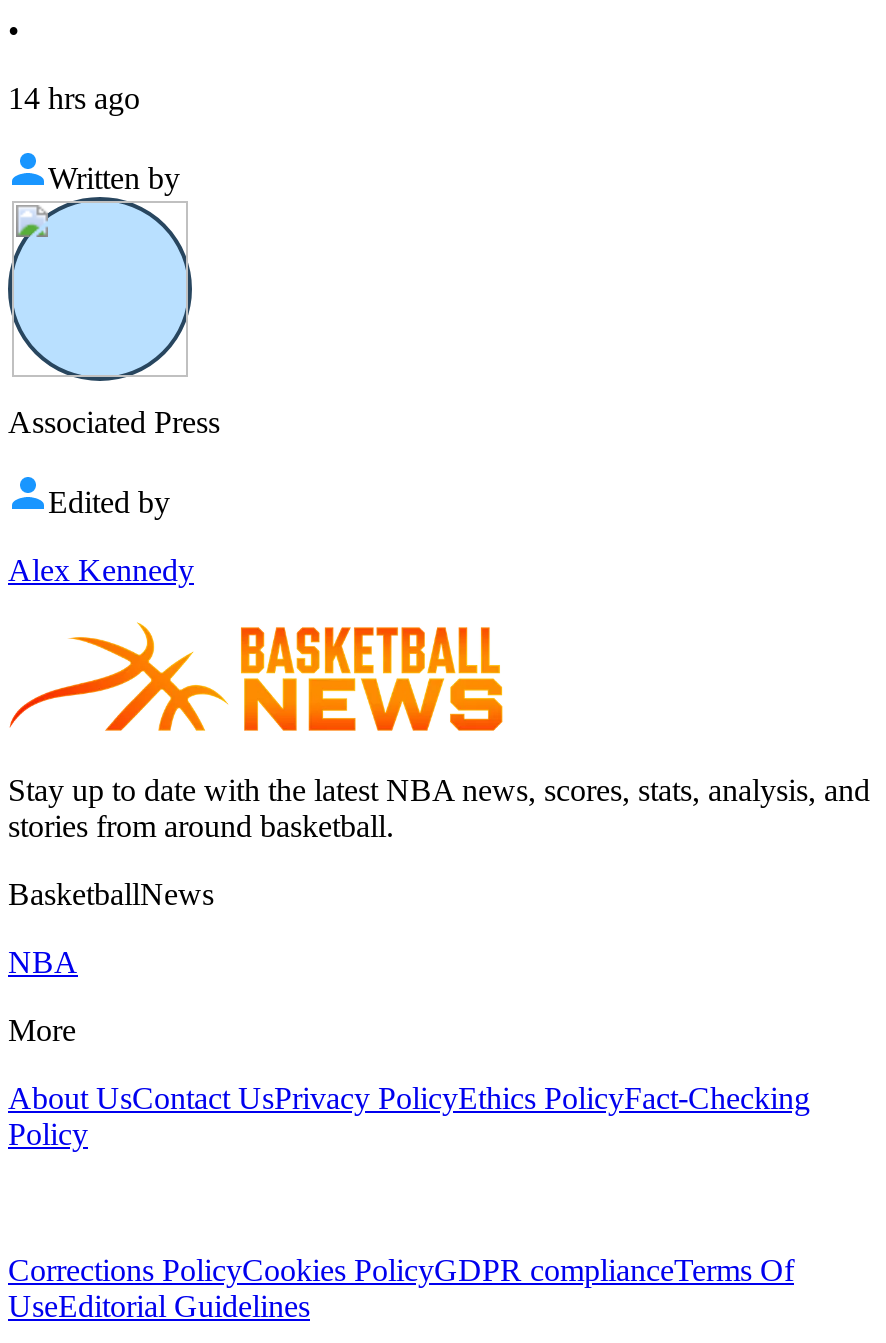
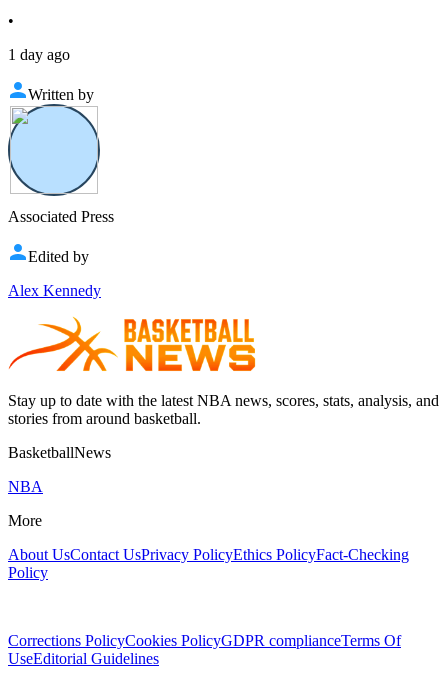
[8,81,140,115] 14 hrs ago -> [8,46,70,63] 1 day ago

